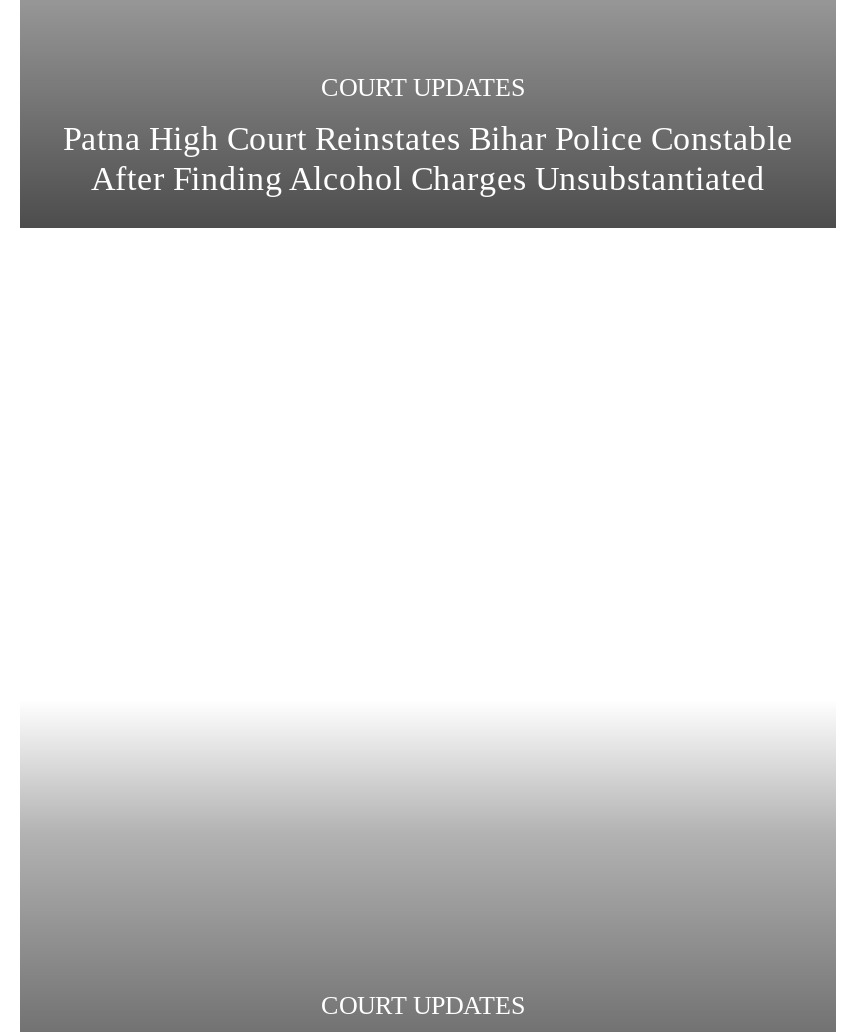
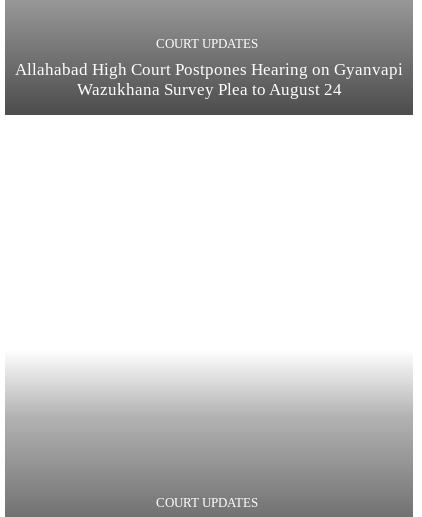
[63,120,793,198] Patna High Court Reinstates Bihar Police Constable | After Finding Alcohol Charges Unsubstantiated -> [15,60,403,99] Allahabad High Court Postpones Hearing on Gyanvapi | Wazukhana Survey Plea to August 24

